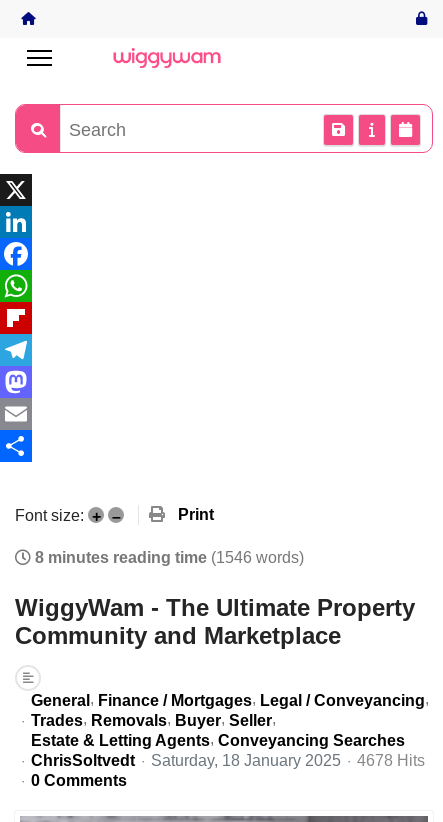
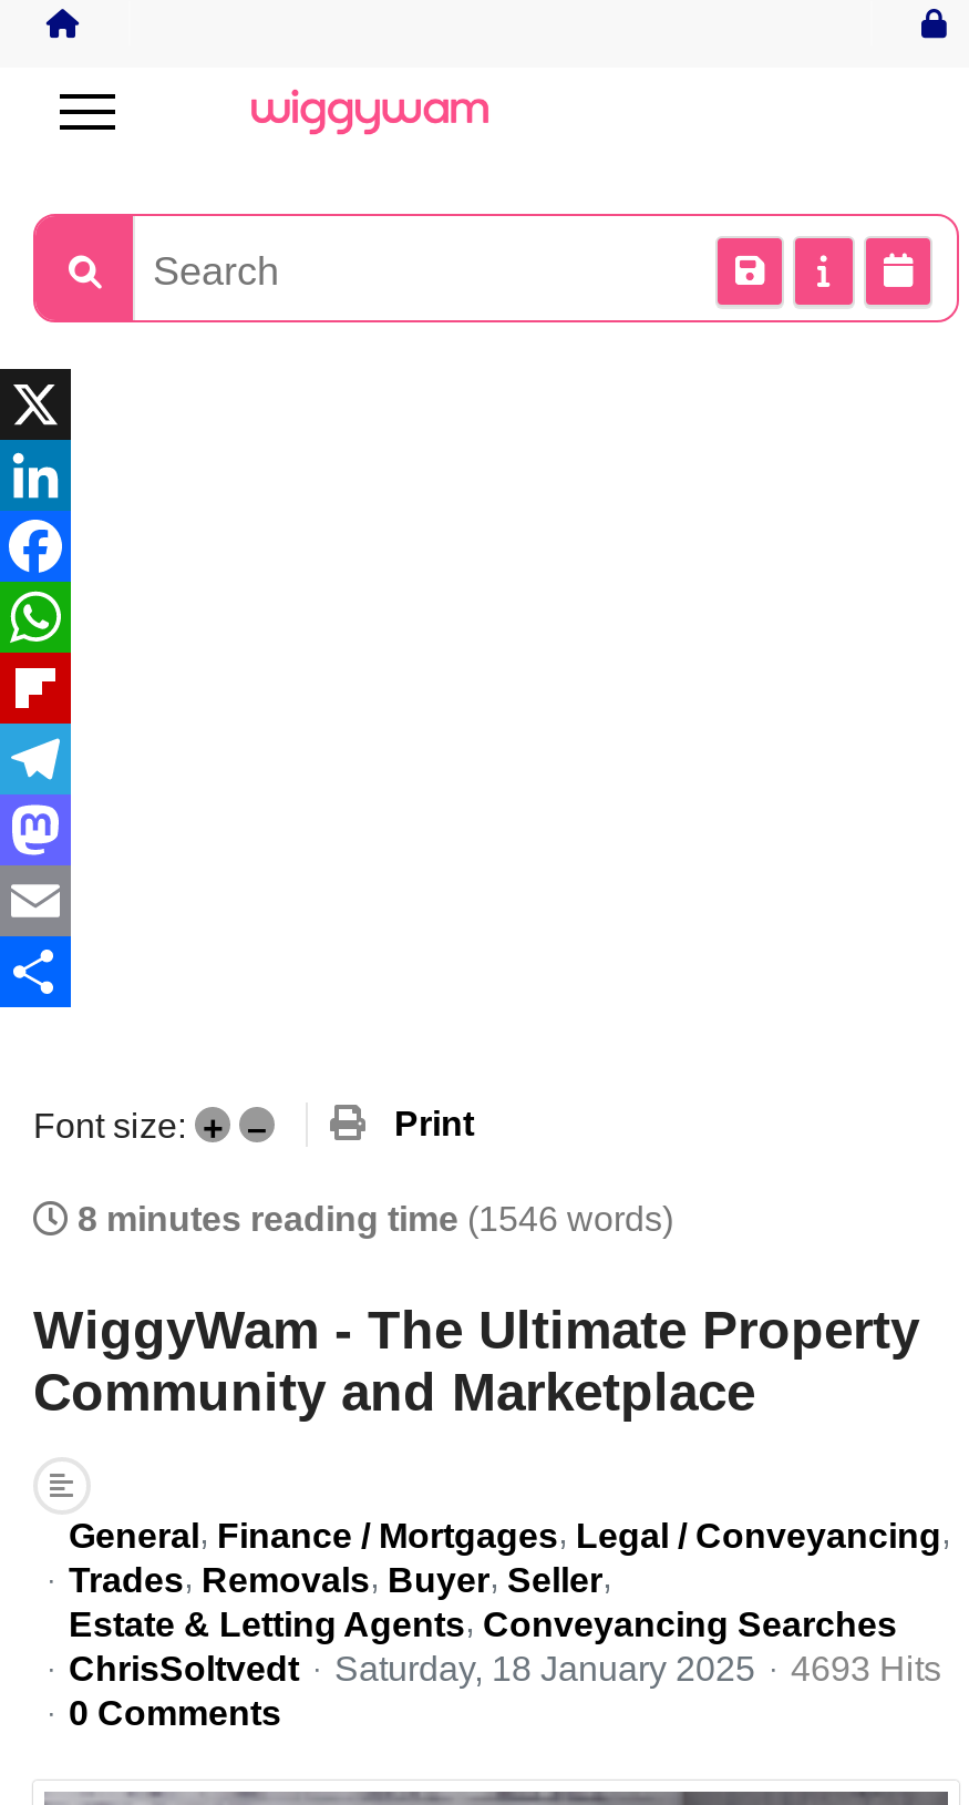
[31,752,425,769] ChrisSoltvedt Saturday, 18 January 2025 4678 Hits -> [69,1650,941,1688] ChrisSoltvedt Saturday, 18 January 2025 4693 Hits

